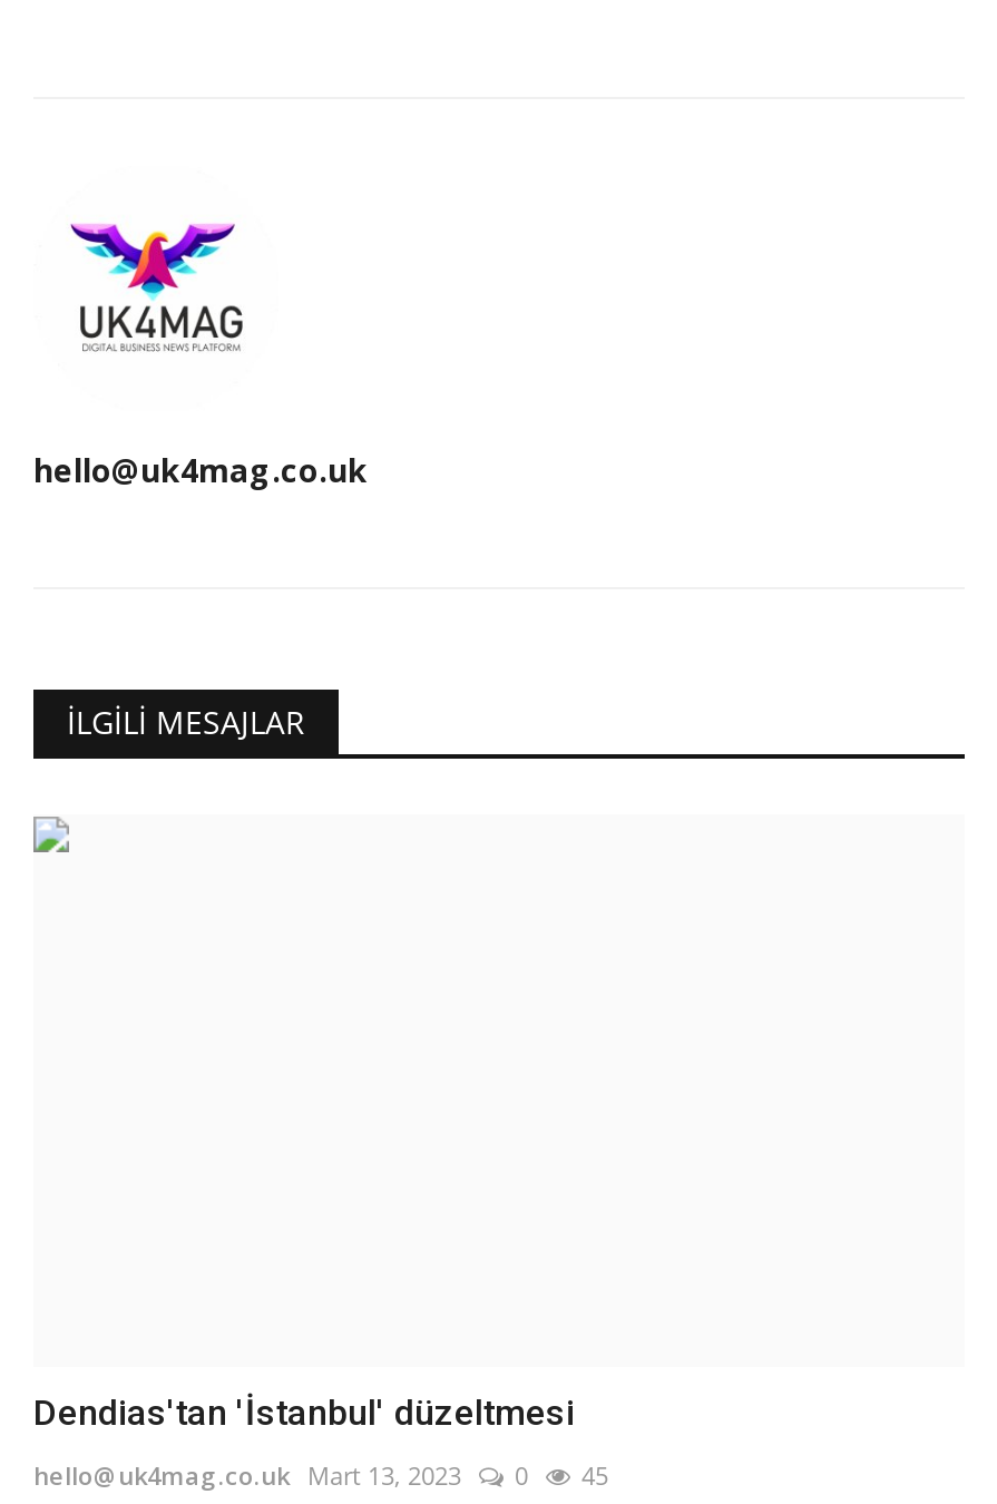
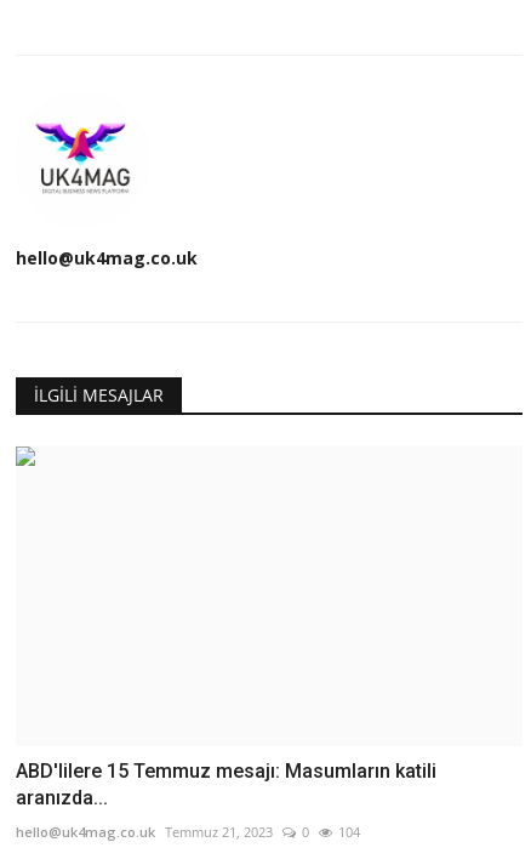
[33,1392,575,1435] Dendias'tan 'İstanbul' düzeltmesi -> [16,760,436,810] ABD'lilere 15 Temmuz mesajı: Masumların katili | aranızda...
[33,1459,461,1493] hello@uk4mag.co.uk Mart 13, 2023 -> [16,823,273,841] hello@uk4mag.co.uk Temmuz 21, 2023
[581,1459,608,1493] 45 -> [338,823,360,841] 104

